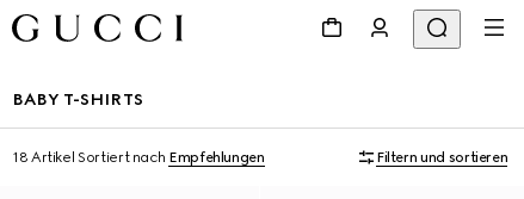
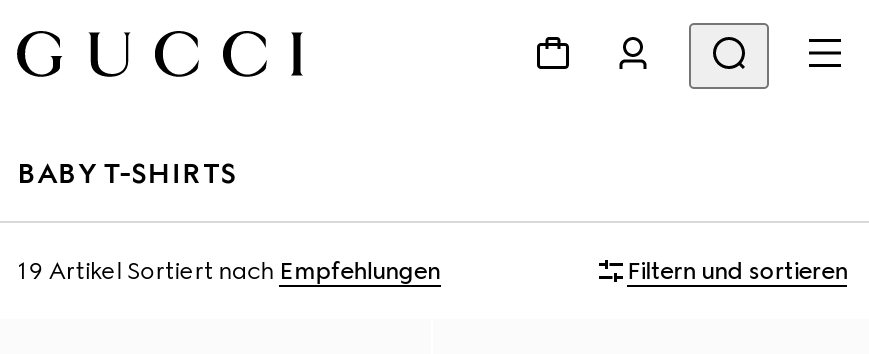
[12,149,265,166] 18 Artikel Sortiert nach Empfehlungen -> [17,257,440,285] 19 Artikel Sortiert nach Empfehlungen

